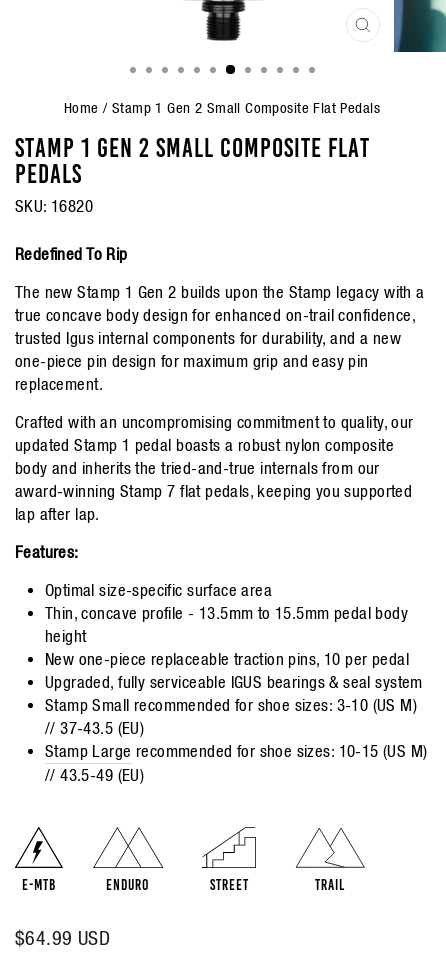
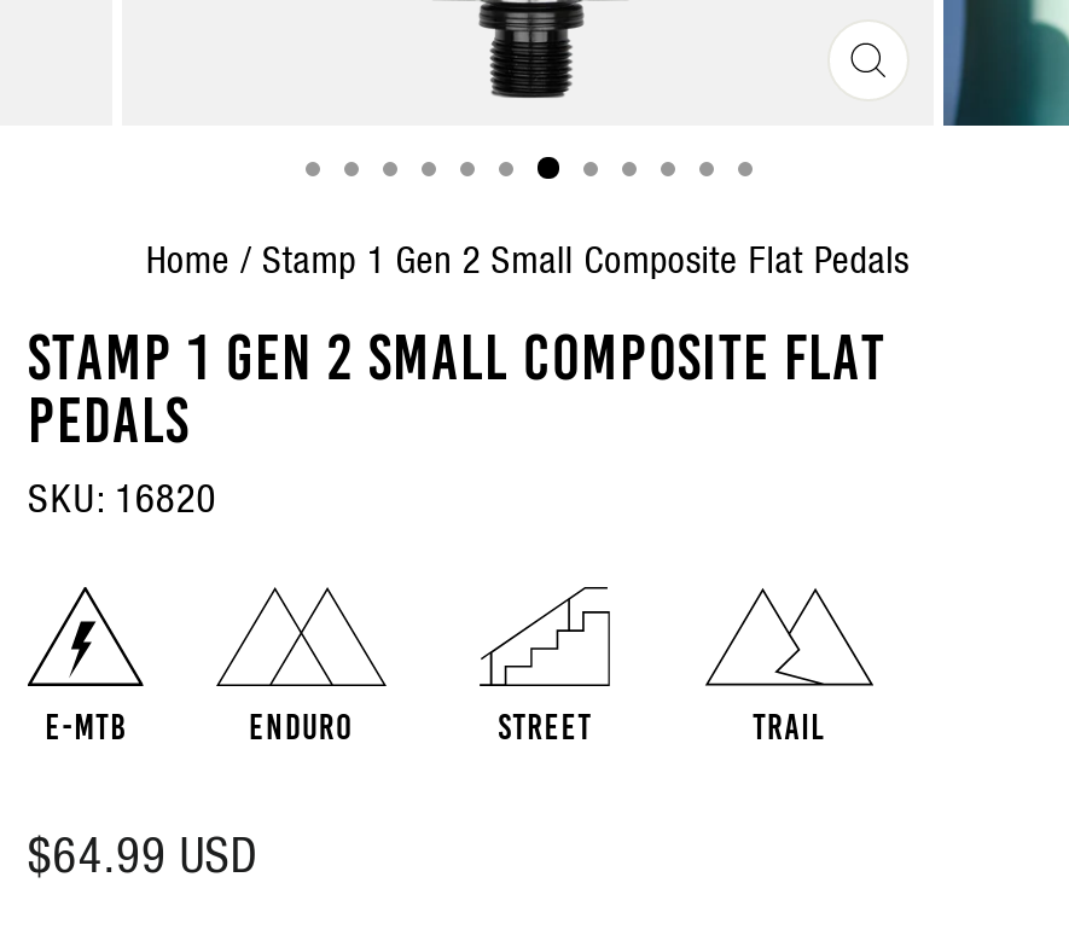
[15,245,427,785] Redefined To Rip | The new Stamp 1 Gen 2 builds upon the Stamp legacy with a | true concave body design for enhanced on-trail confidence, | trusted Igus internal components for durability, and a new | one-piece pin design for maximum grip and easy pin | replacement. | Crafted with an uncompromising commitment to quality, our | updated Stamp 1 pedal boasts a robust nylon composite | body and inherits the tried-and-true internals from our | award-winning Stamp 7 flat pedals, keeping you supported | lap after lap. | Features: | Optimal size-specific surface area | Thin, concave profile - 13.5mm to 15.5mm pedal body | height | New one-piece replaceable traction pins, 10 per pedal | Upgraded, fully serviceable IGUS bearings & seal system | Stamp Small recommended for shoe sizes: 3-10 (US M) | // 37-43.5 (EU) | Stamp Large recommended for shoe sizes: 10-15 (US M) | // 43.5-49 (EU) -> none

